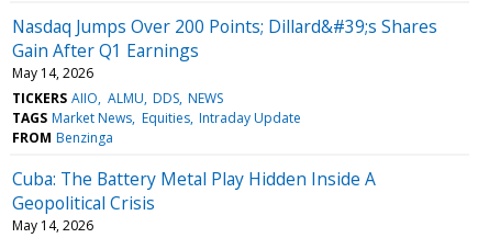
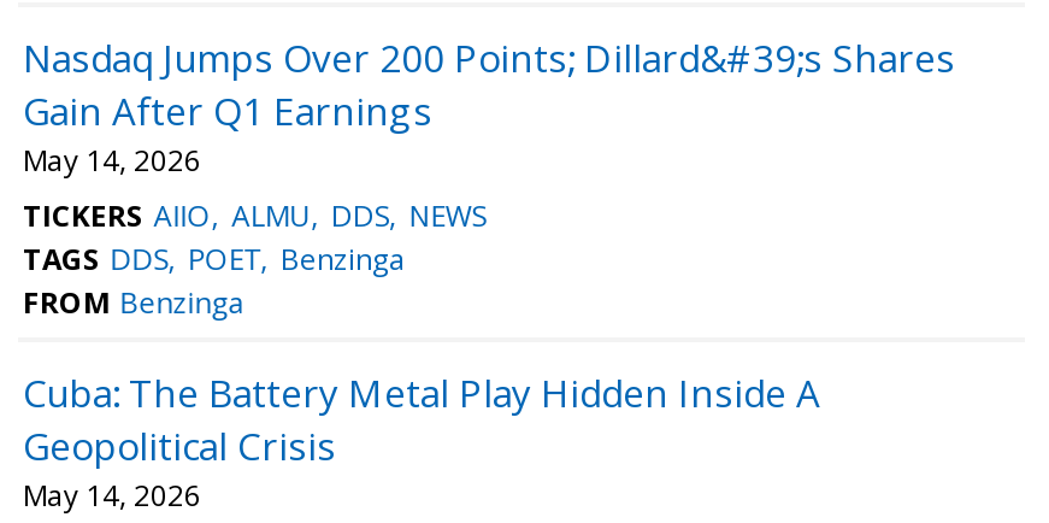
[12,108,301,127] TAGS Market News Equities Intraday Update -> [23,238,406,279] TAGS DDS POET Benzinga

